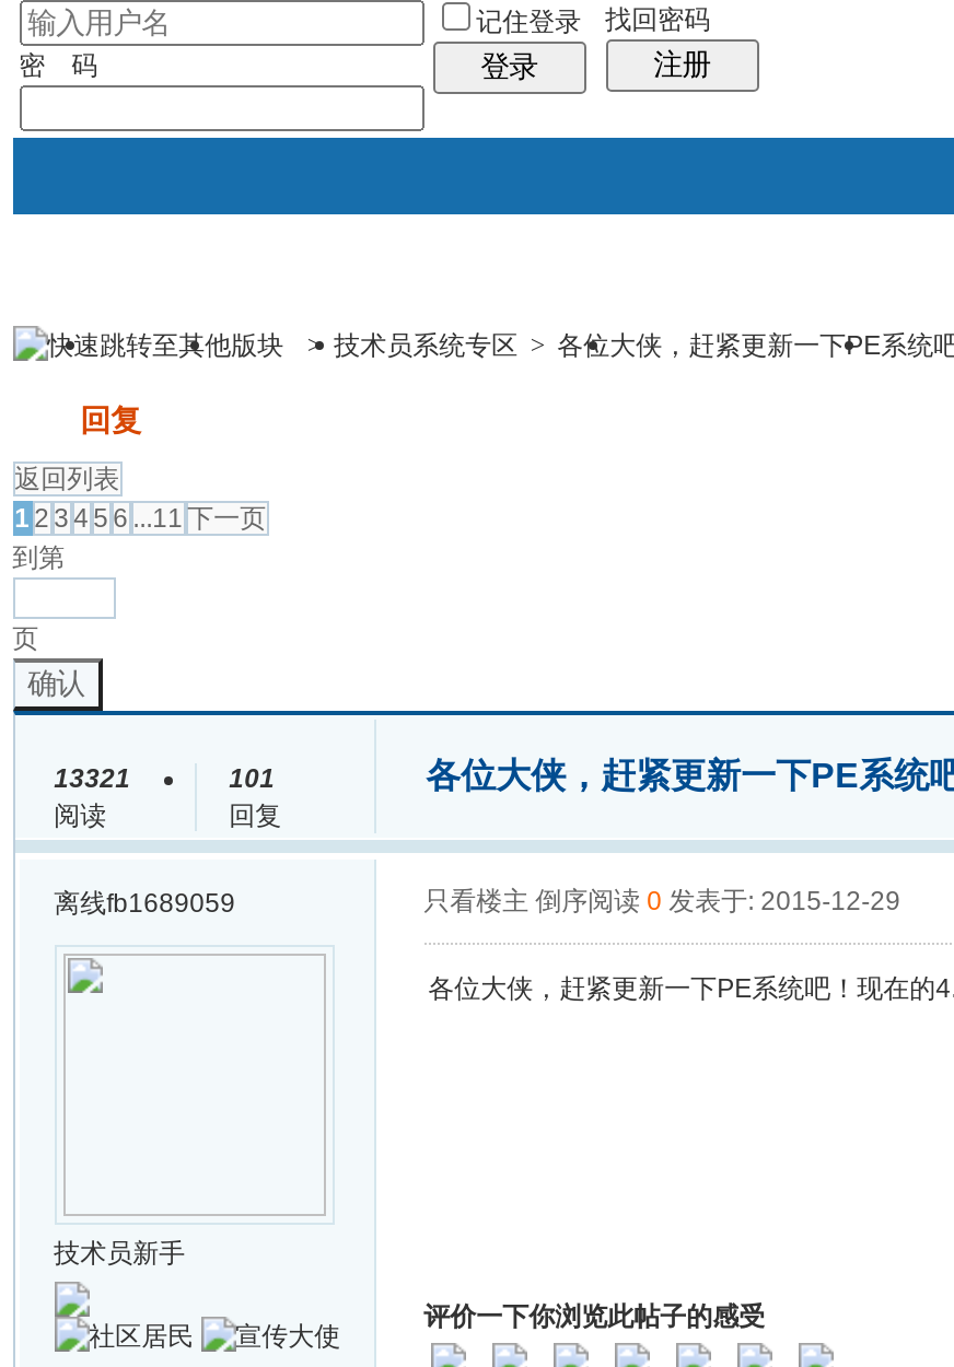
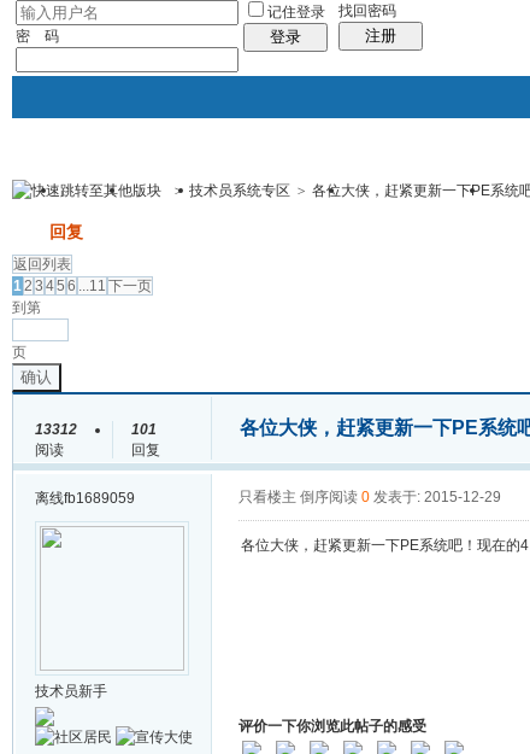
[54,763,130,794] 13321 -> [34,421,77,438] 13312

